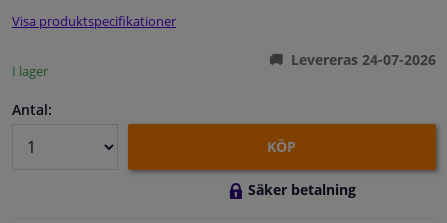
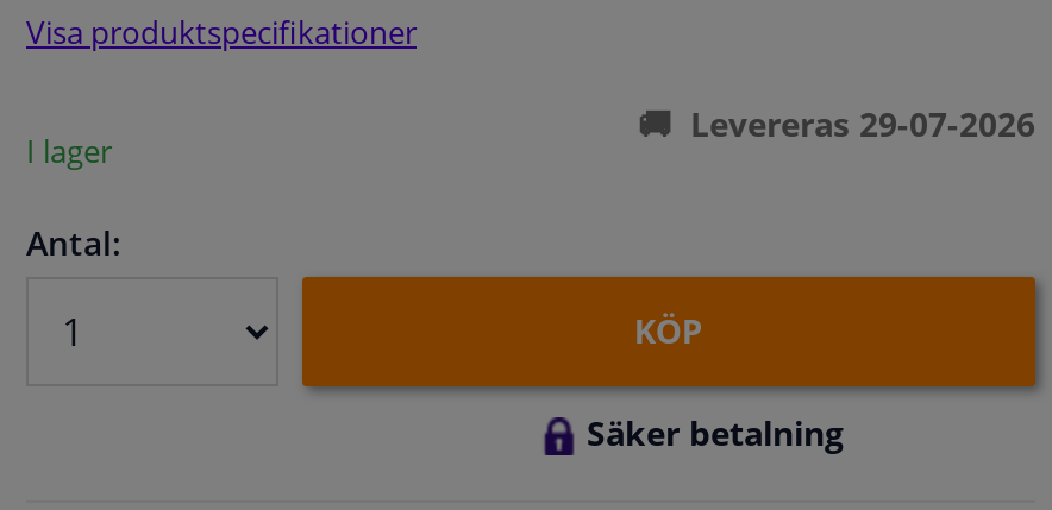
[291,50,436,69] Levereras 24-07-2026 -> [690,101,1035,146] Levereras 29-07-2026

